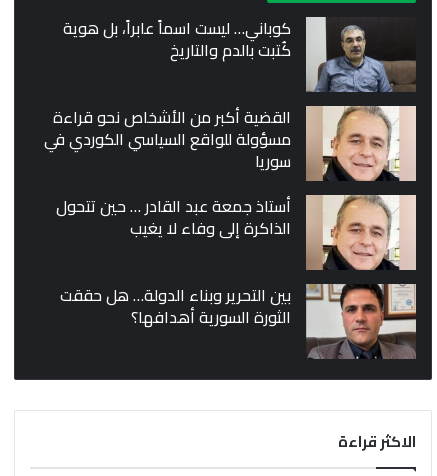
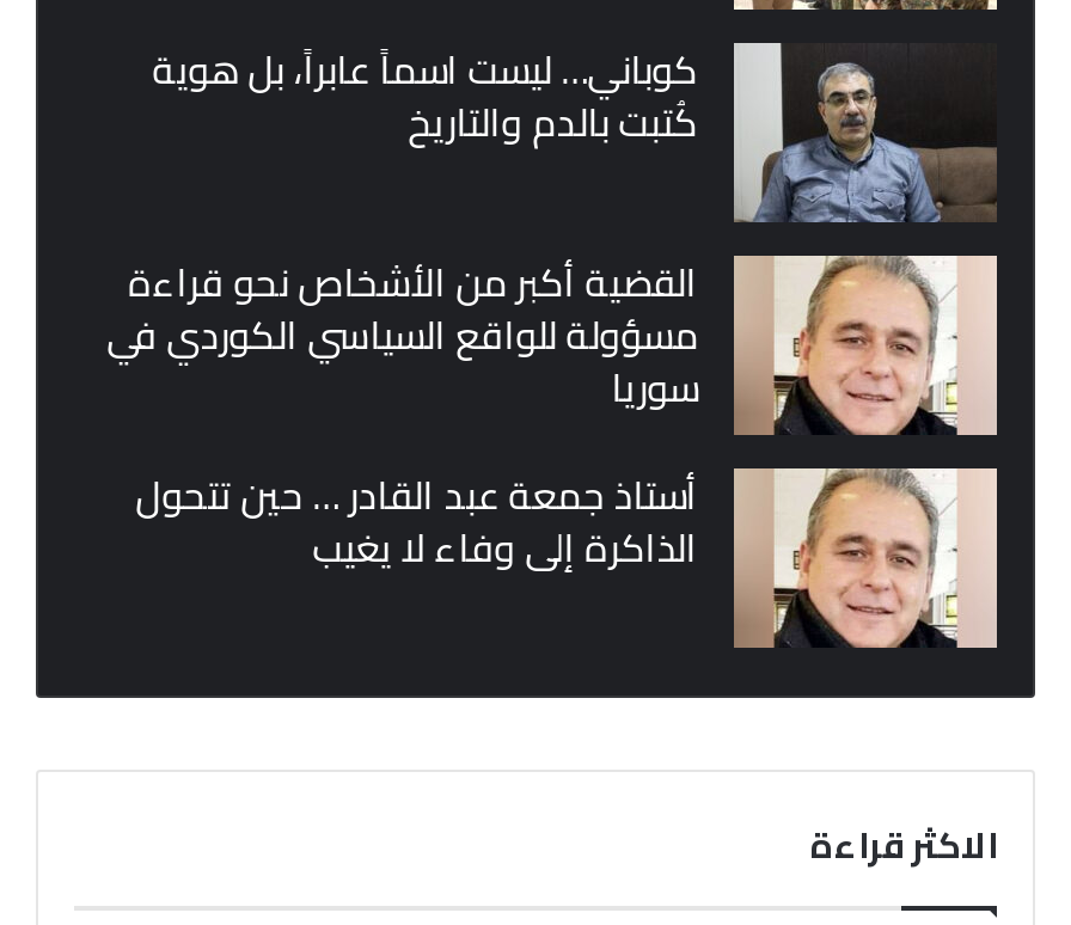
[60,280,417,360] [image] | بين التحرير وبناء الدولة… هل حققت | الثورة السورية أهدافها؟ -> none

